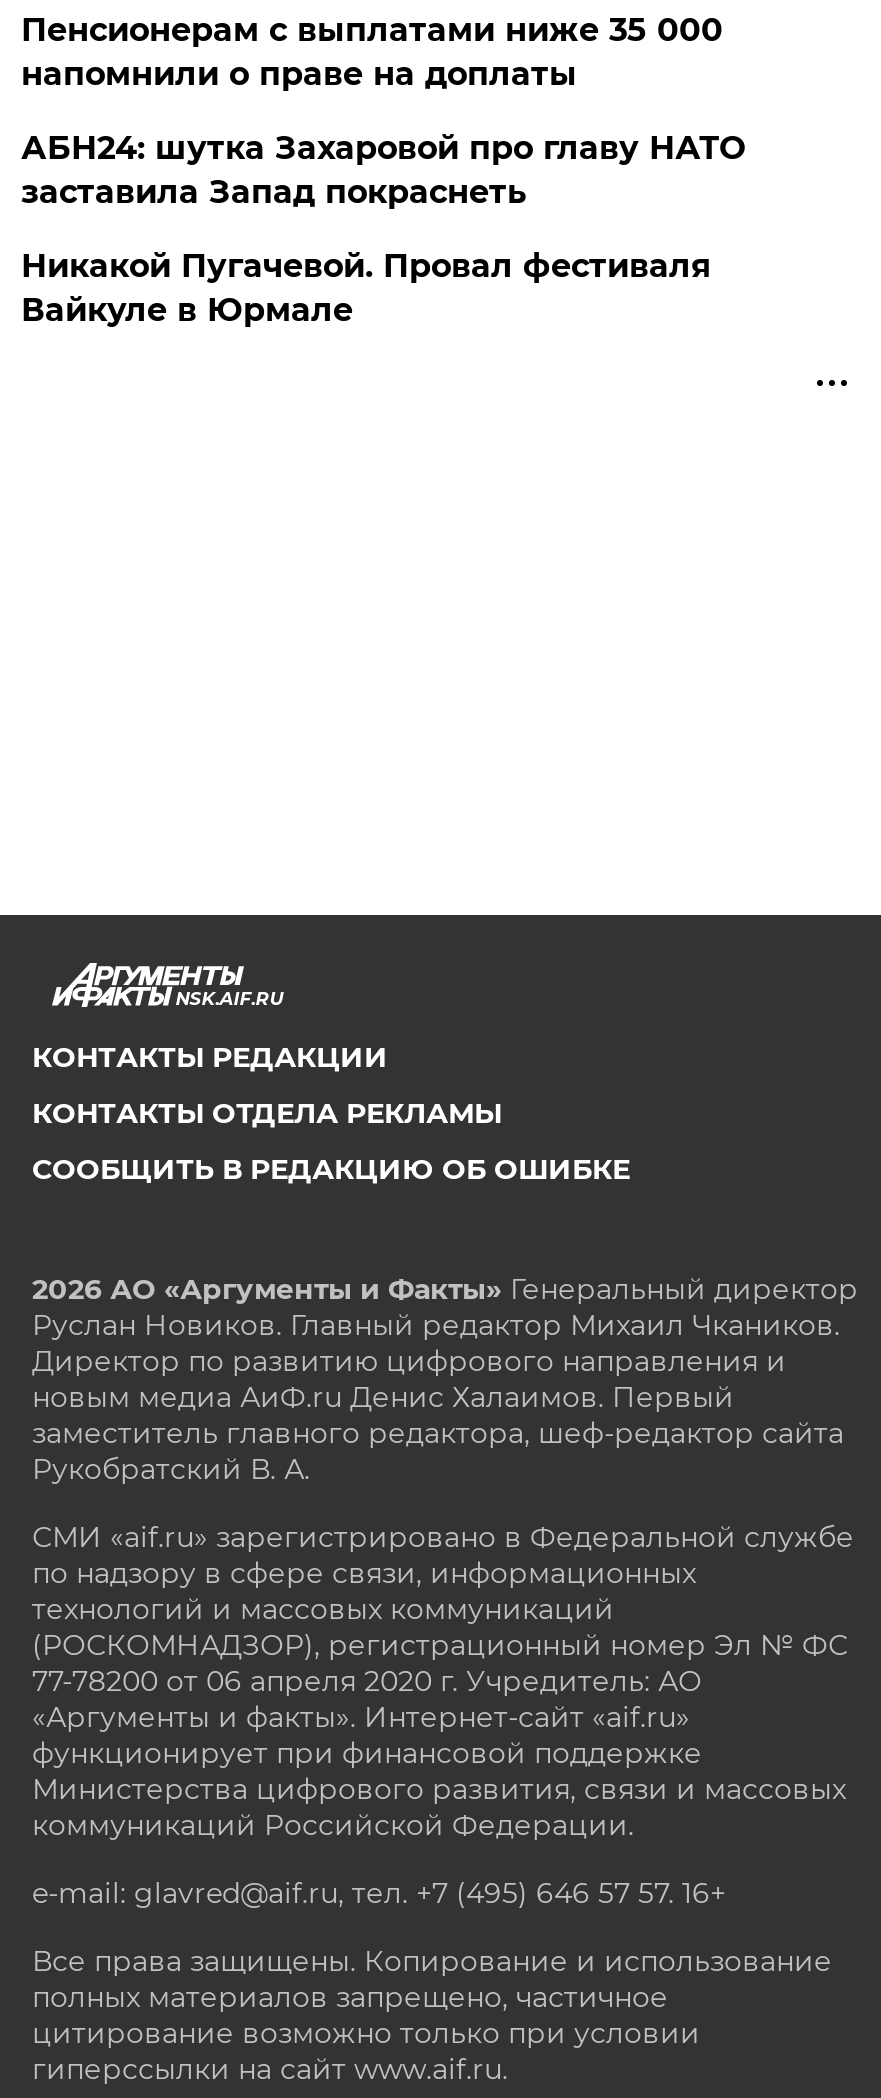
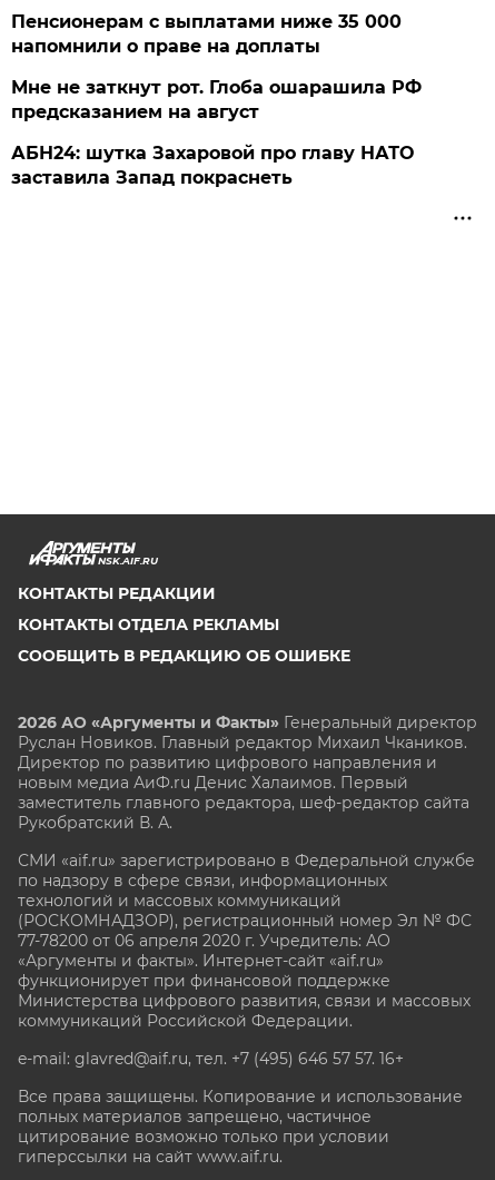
none -> [12,77,422,122] Мне не заткнут рот. Глоба ошарашила РФ | предсказанием на август
moved [21,129,745,211] -> [12,142,414,188]: АБН24: шутка Захаровой про главу НАТО | заставила Запад покраснеть
[21,247,711,329] Никакой Пугачевой. Провал фестиваля | Вайкуле в Юрмале -> none

